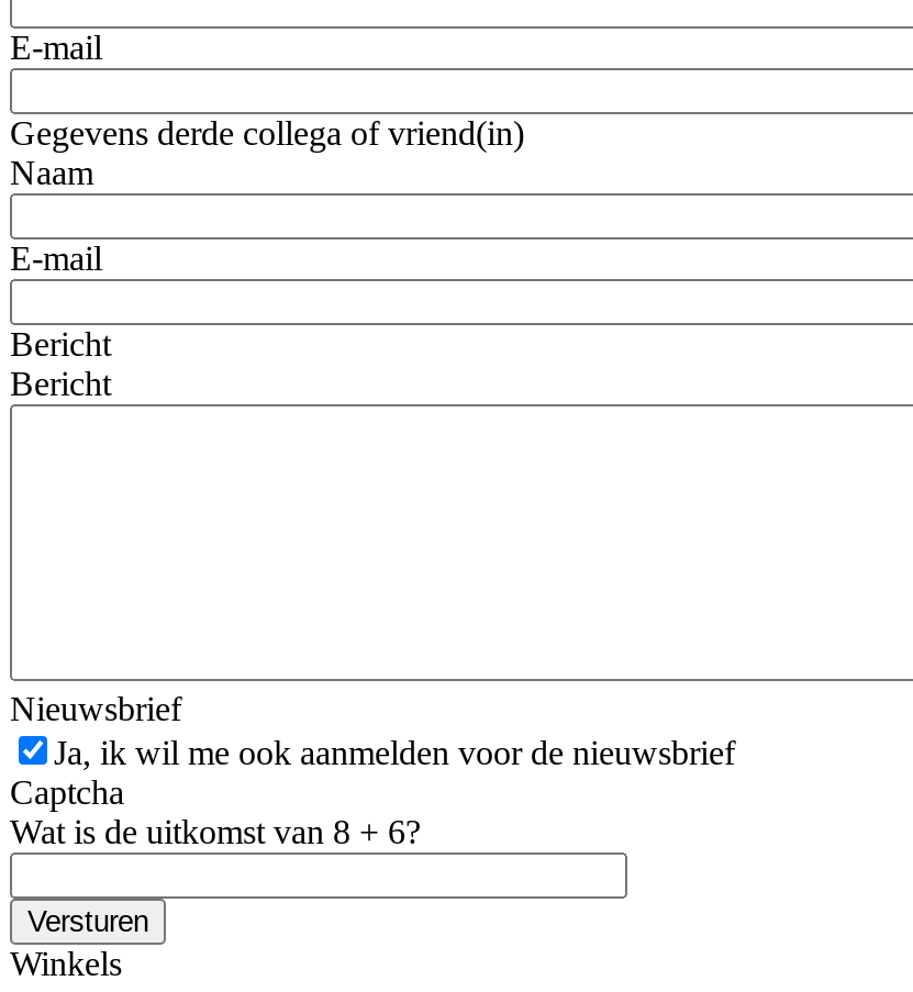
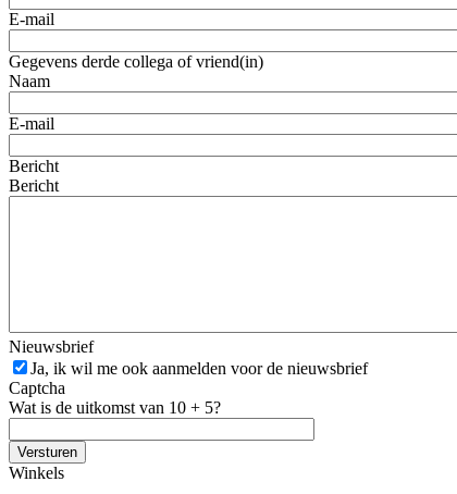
[10,813,421,850] Wat is de uitkomst van 8 + 6? -> [9,398,221,417] Wat is de uitkomst van 10 + 5?

